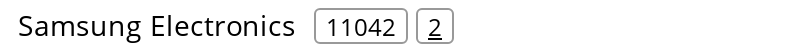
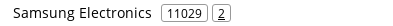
[18,6,442,44] Samsung Electronics 11042 2 -> [13,3,225,22] Samsung Electronics 11029 2

